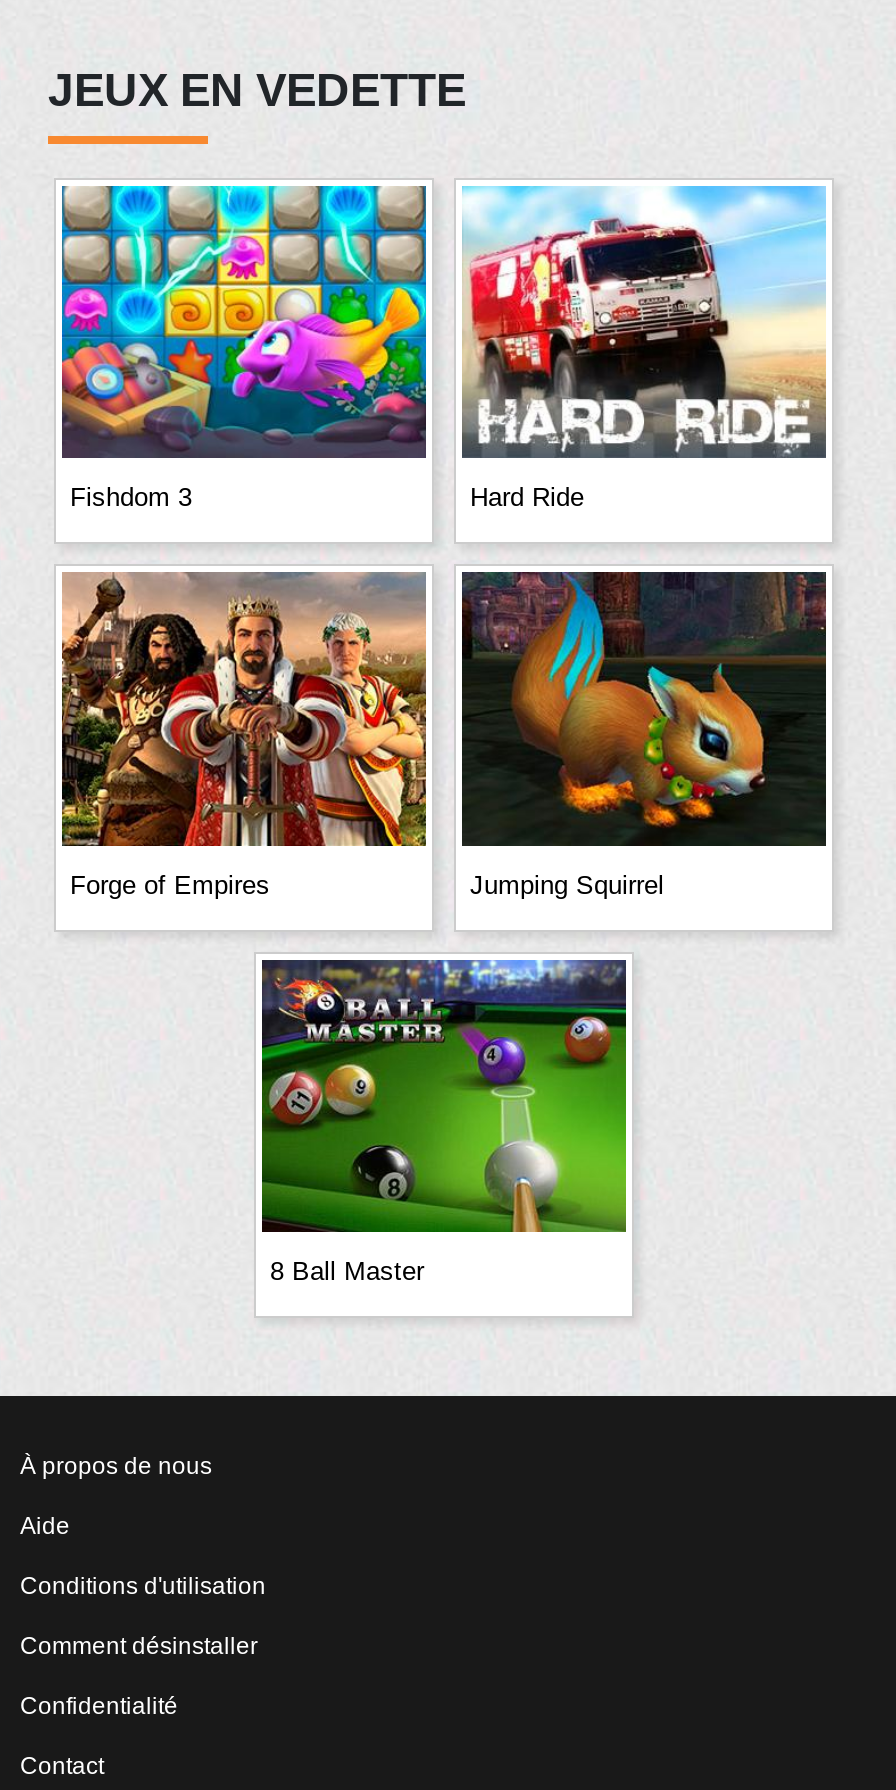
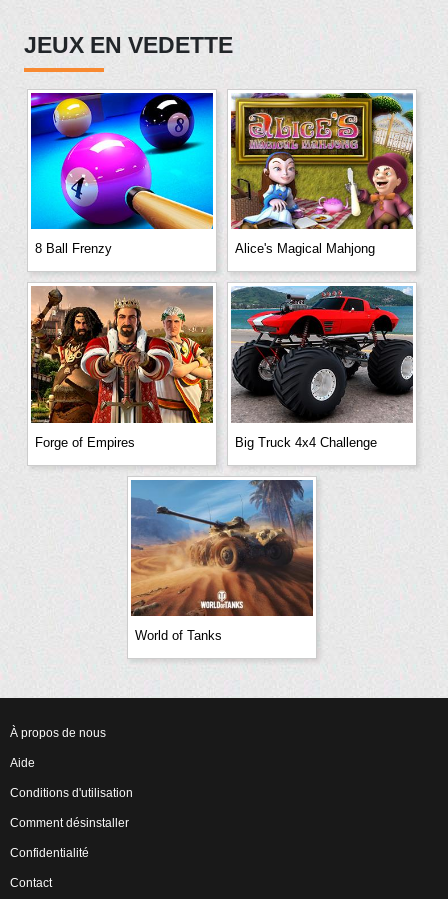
[60,184,584,512] [image] | Fishdom 3 | Hard Ride -> [30,92,375,256] [image] | 8 Ball Frenzy | Alice's Magical Mahjong
[460,184,826,460] [image] -> [230,92,414,230] [image]
[460,570,828,899] [image] | Jumping Squirrel -> [230,285,414,449] [image] | Big Truck 4x4 Challenge
[260,958,628,1286] [image] | 8 Ball Master -> [130,479,314,643] [image] | World of Tanks

